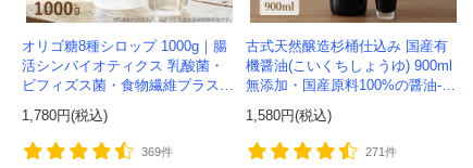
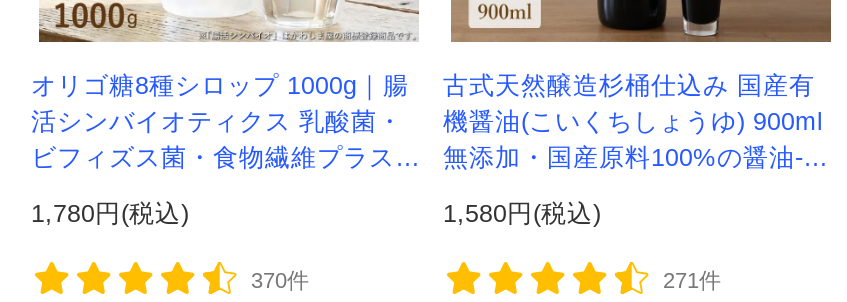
[141,145,173,158] 369件 -> [251,268,309,292] 370件

